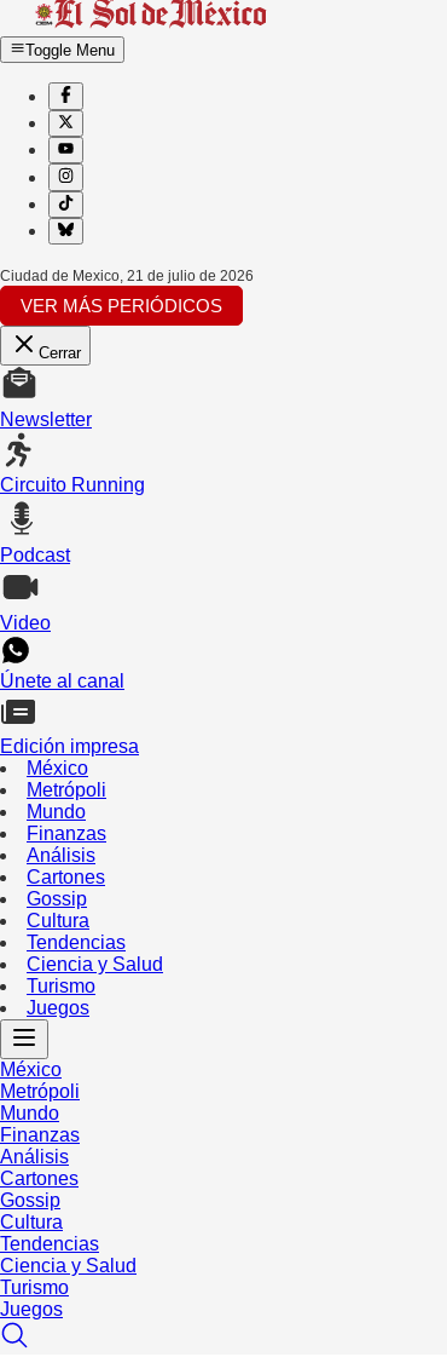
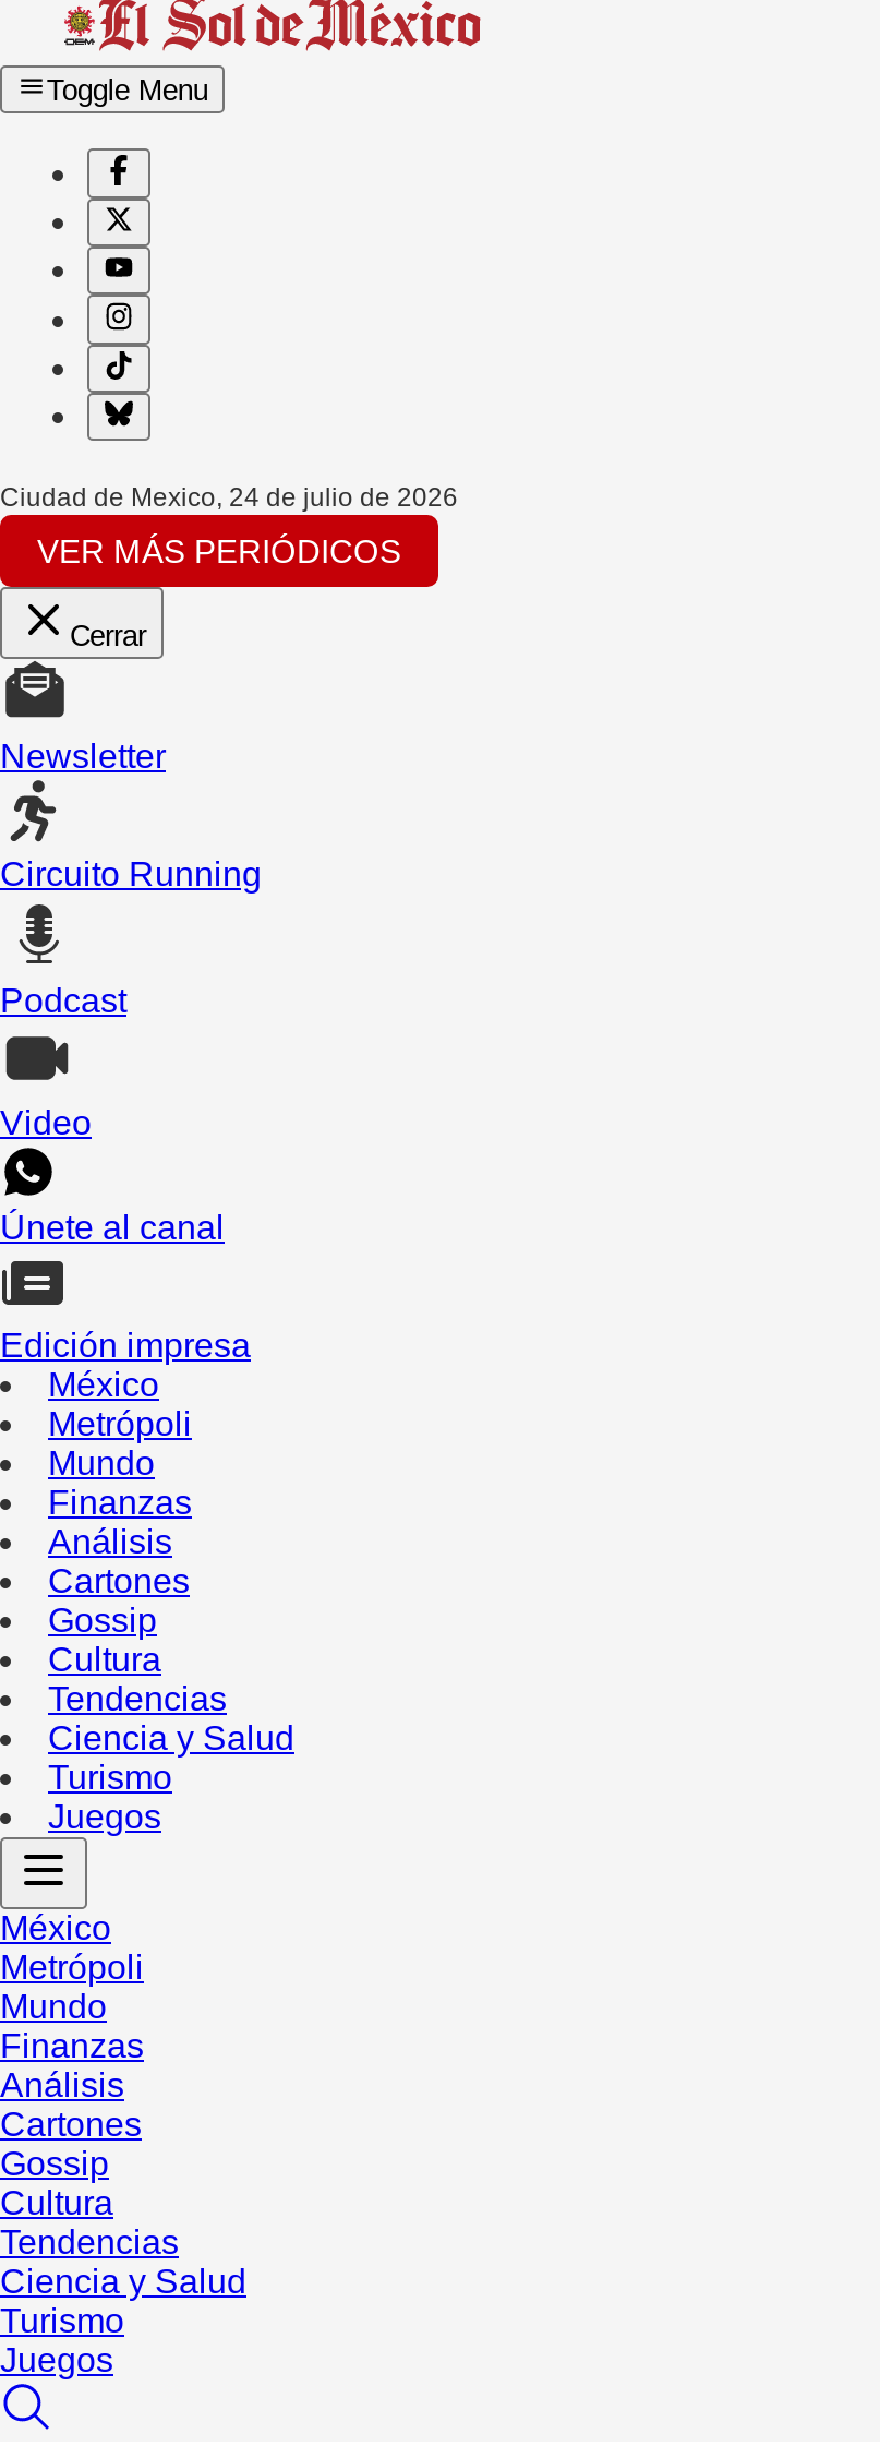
[0,268,254,285] Ciudad de Mexico, 21 de julio de 2026 -> [0,483,458,513] Ciudad de Mexico, 24 de julio de 2026

